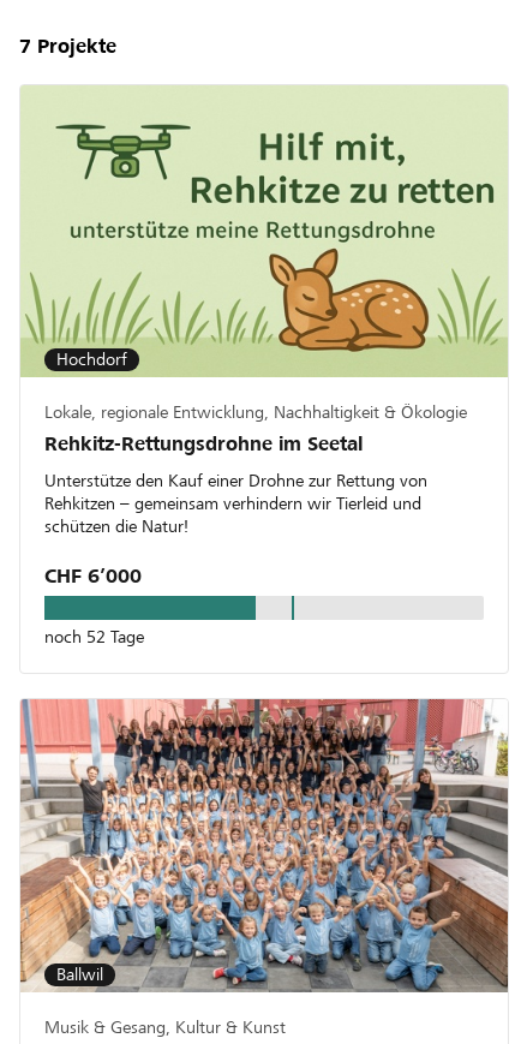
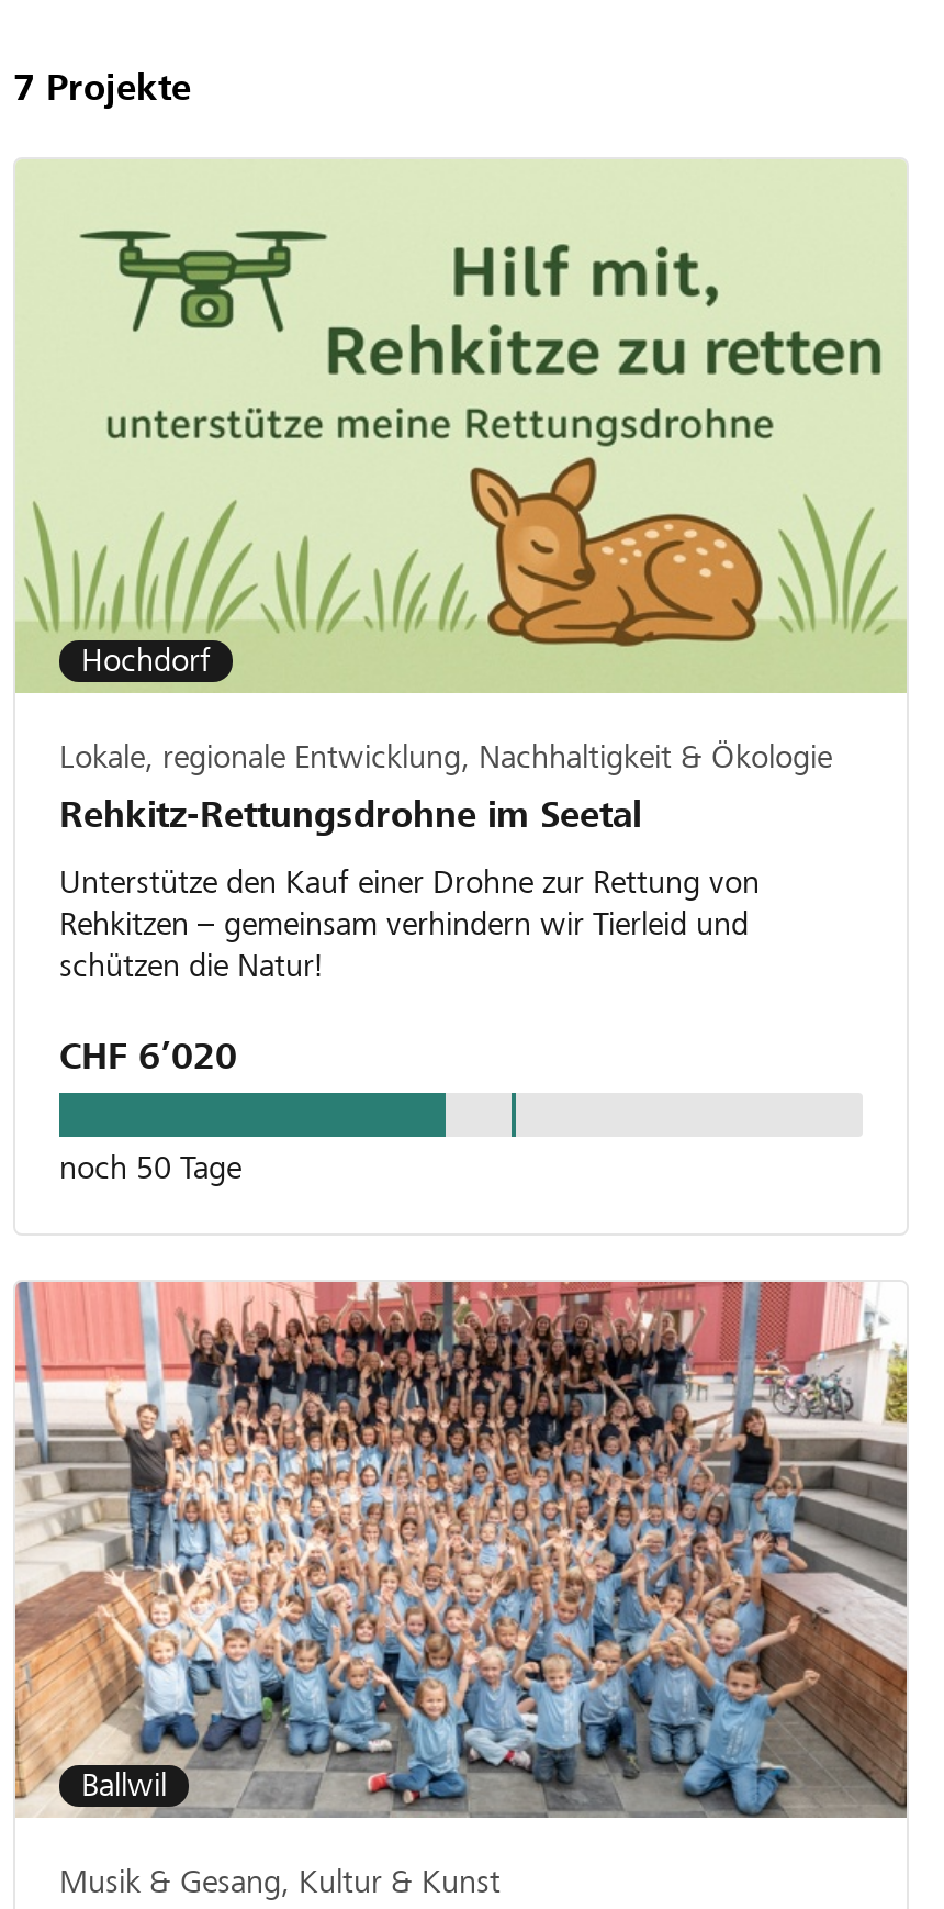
[44,565,142,588] CHF 6’000 -> [59,1037,237,1079] CHF 6’020
[44,628,144,647] noch 52 Tage -> [59,1151,241,1186] noch 50 Tage

